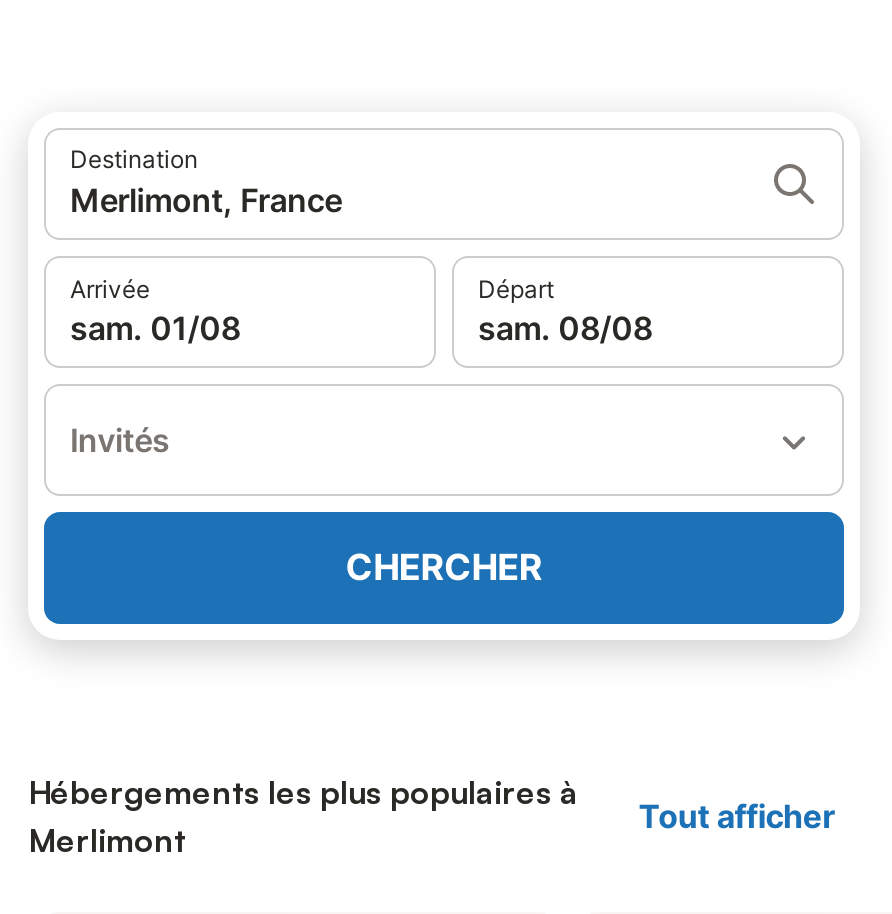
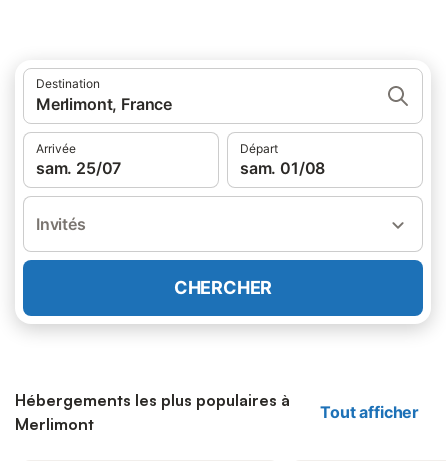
[70,308,240,348] sam. 01/08 -> [36,158,121,178] sam. 25/07
[478,308,652,348] sam. 08/08 -> [240,158,325,178] sam. 01/08

